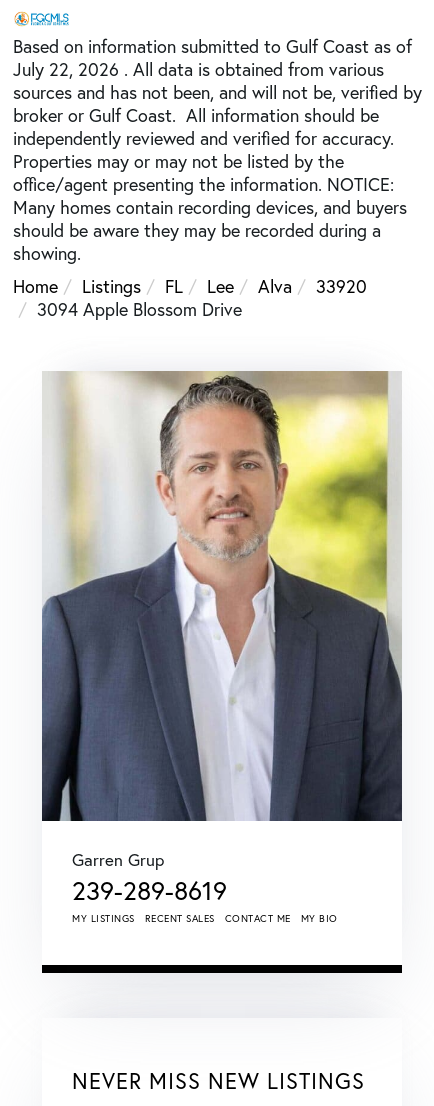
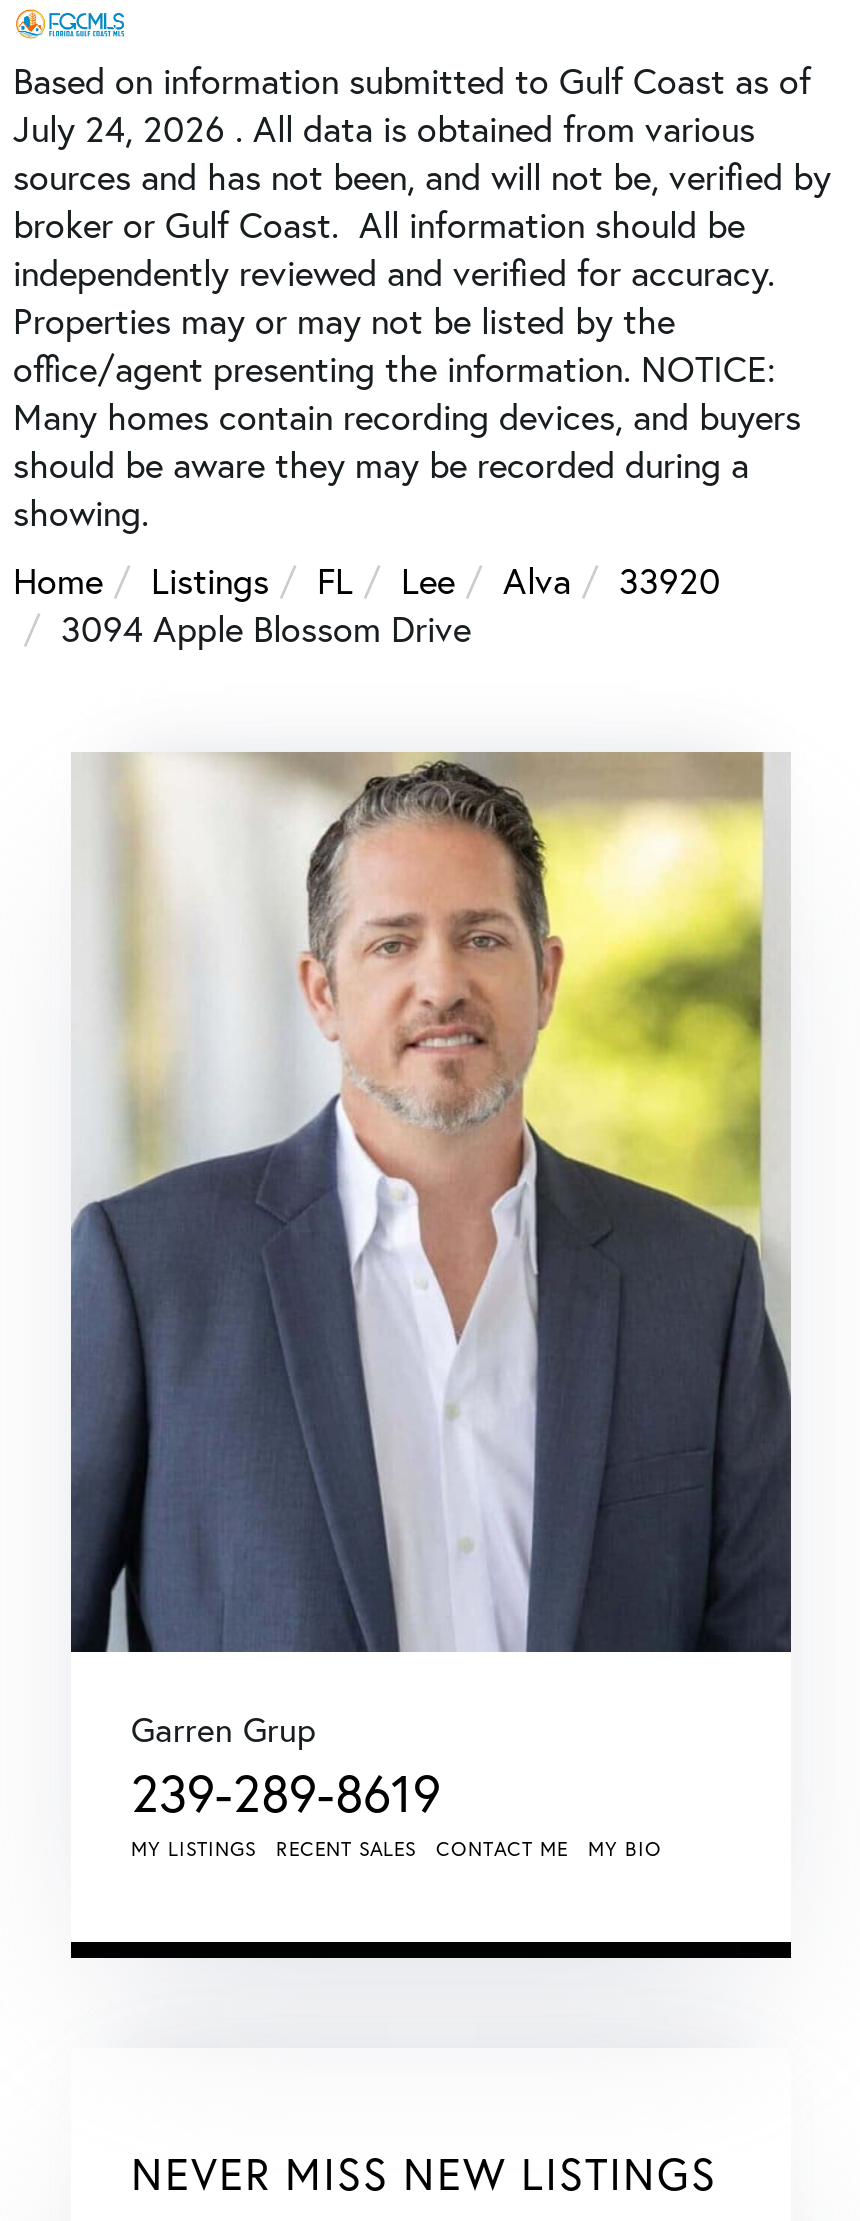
[13,58,384,81] July 22, 2026 . All data is obtained from various -> [13,104,755,152] July 24, 2026 . All data is obtained from various

